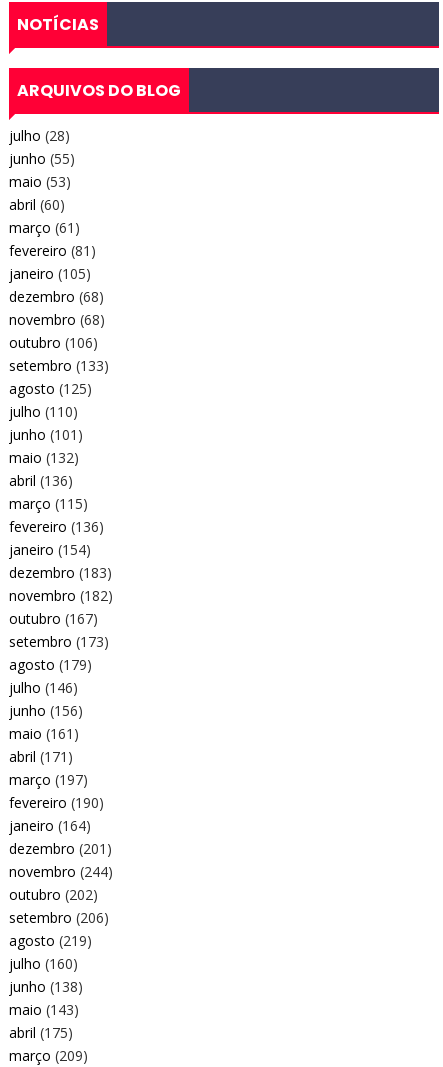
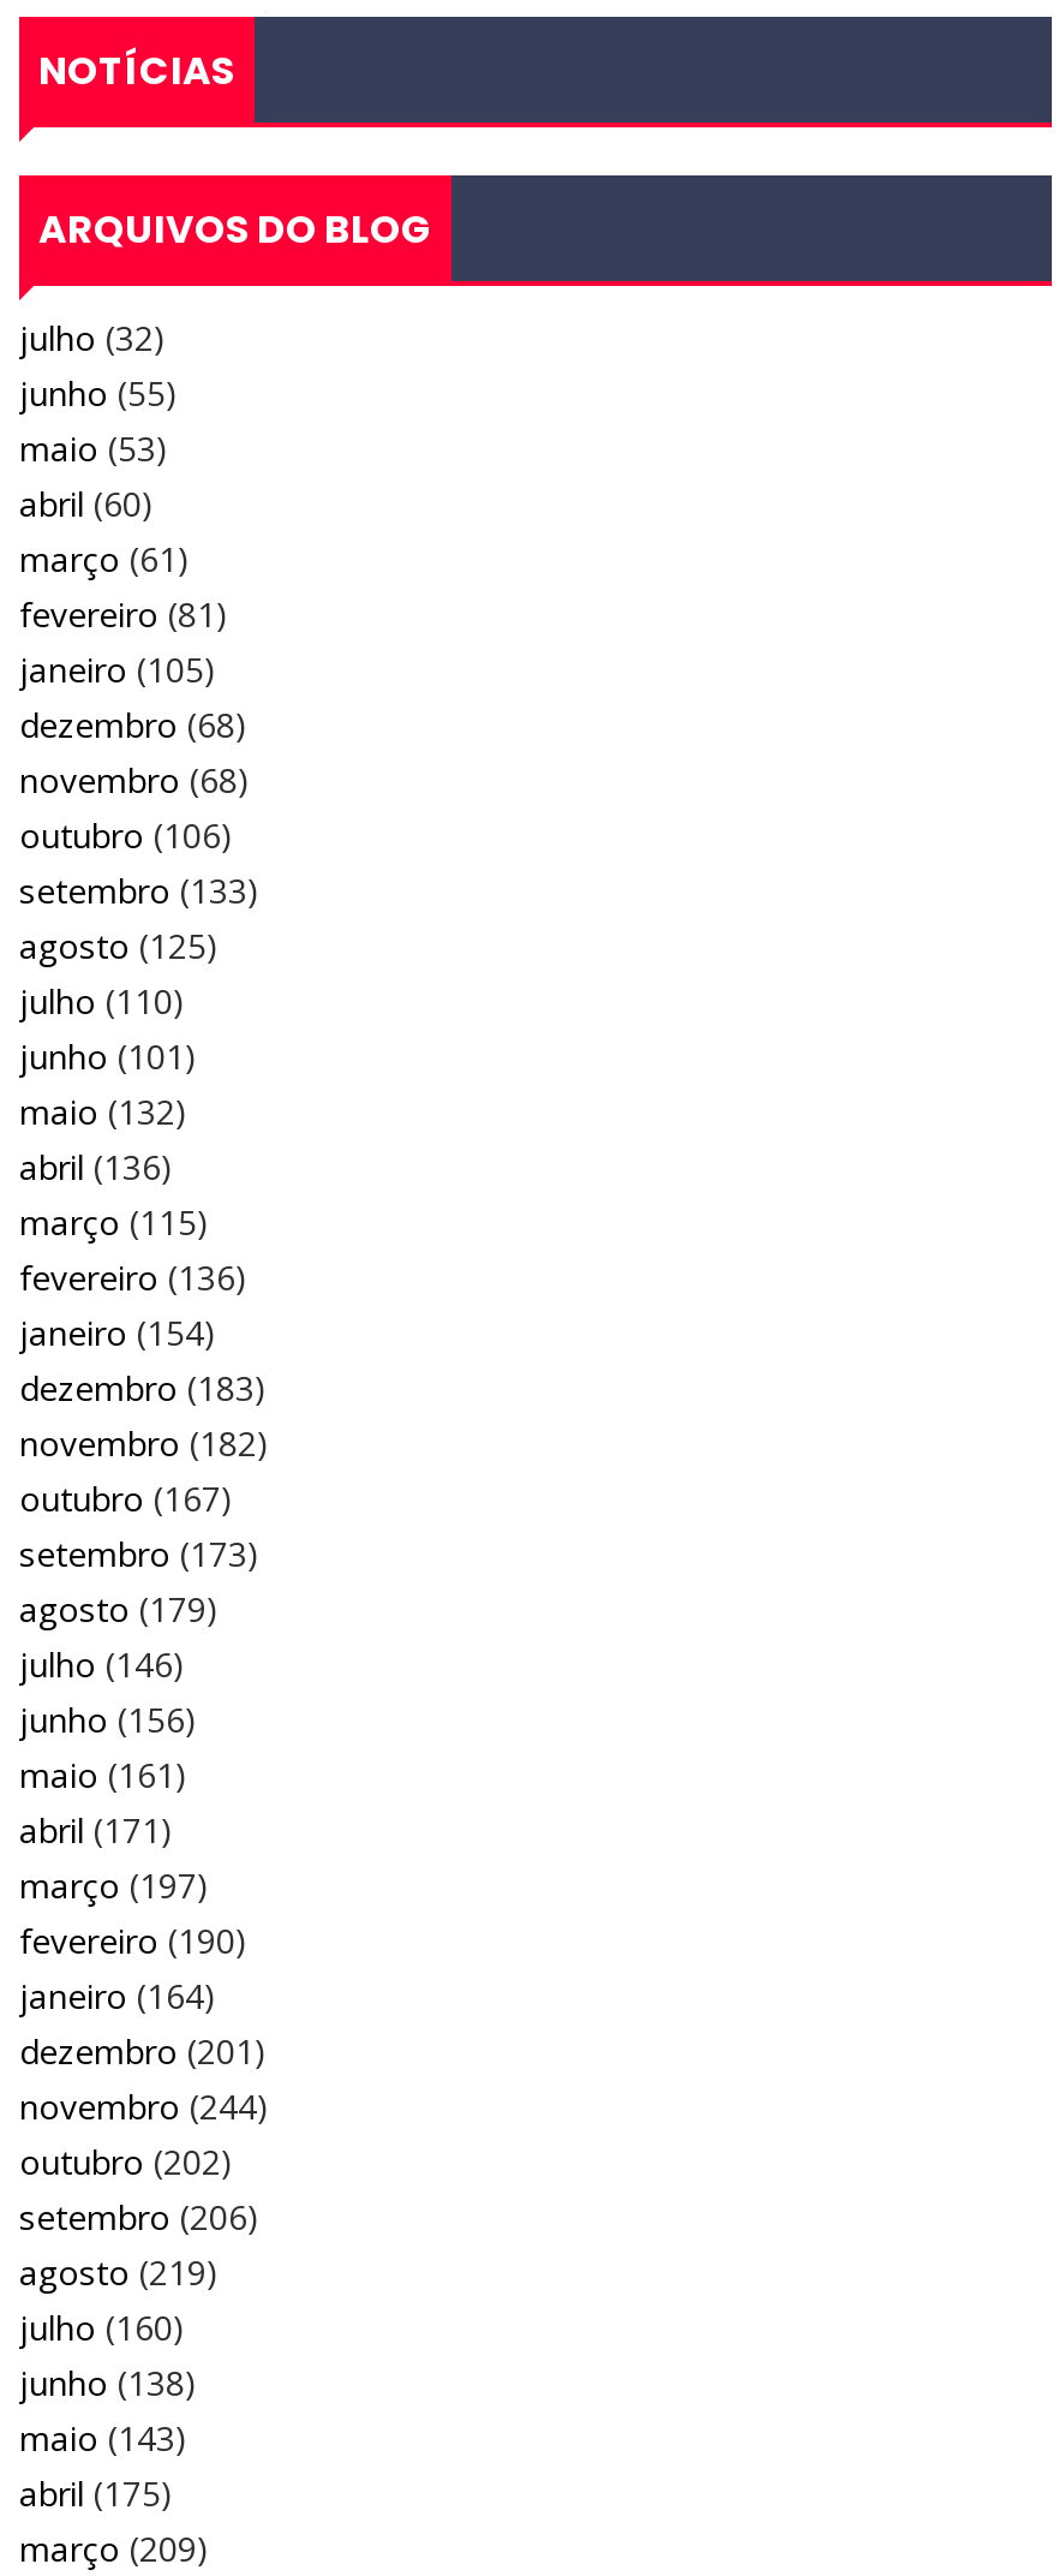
[9,126,70,145] julho (28) -> [19,314,166,360] julho (32)

